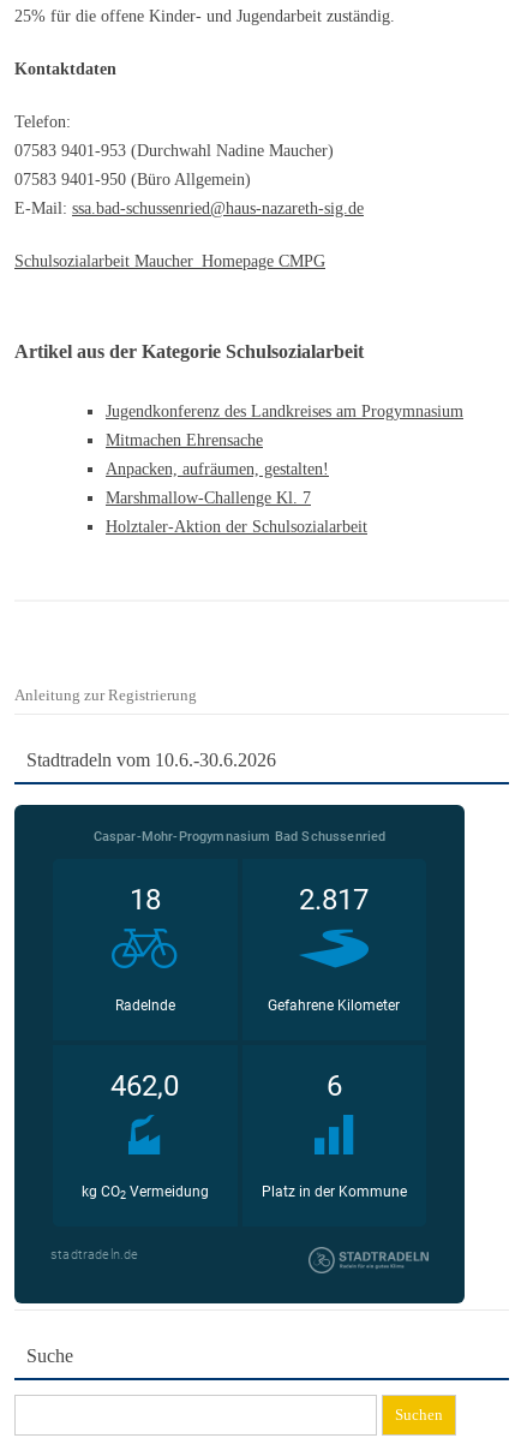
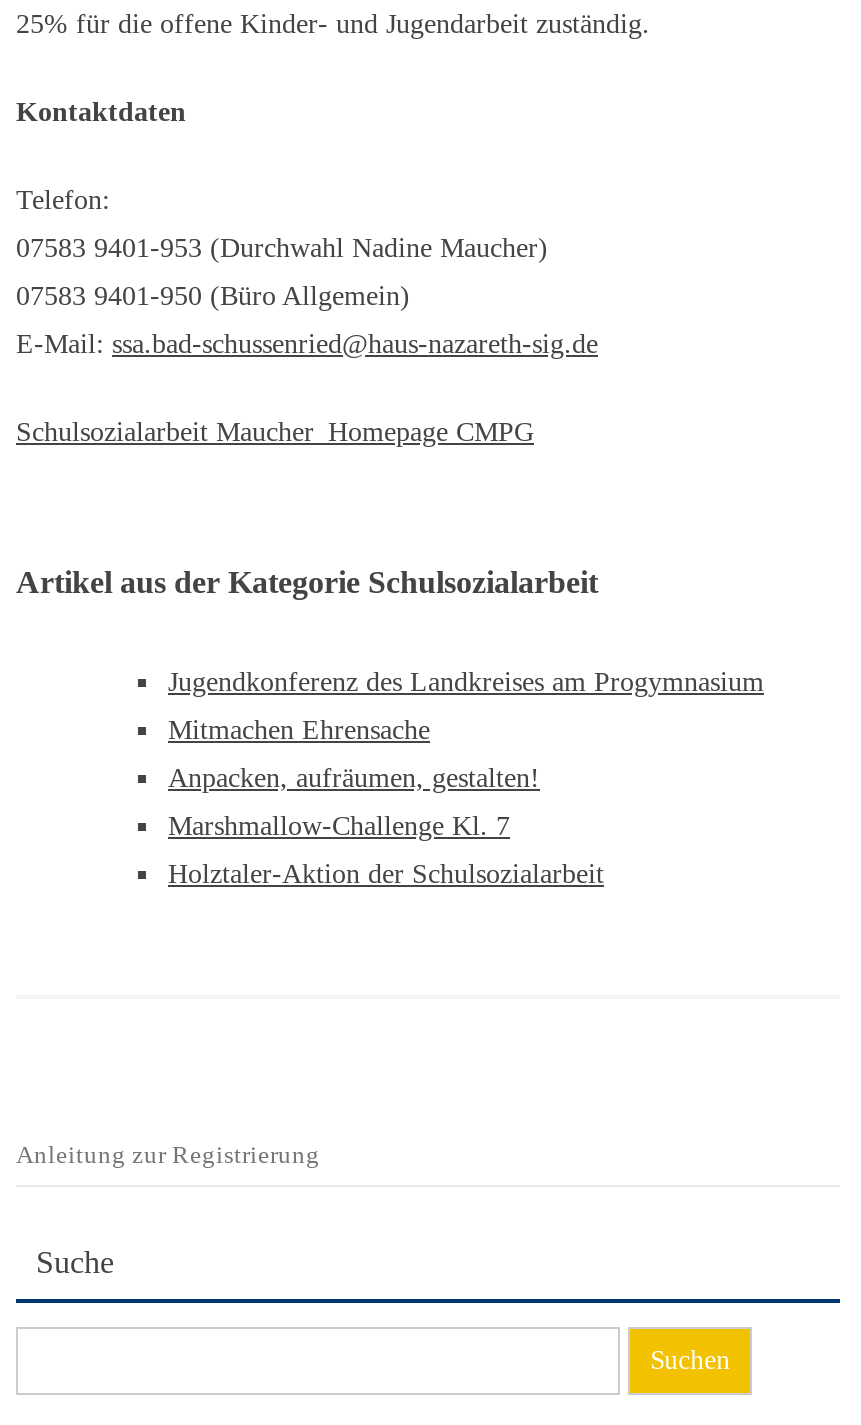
[26,750,276,770] Stadtradeln vom 10.6.-30.6.2026 -> none
[13,804,466,1305] [image] -> none

